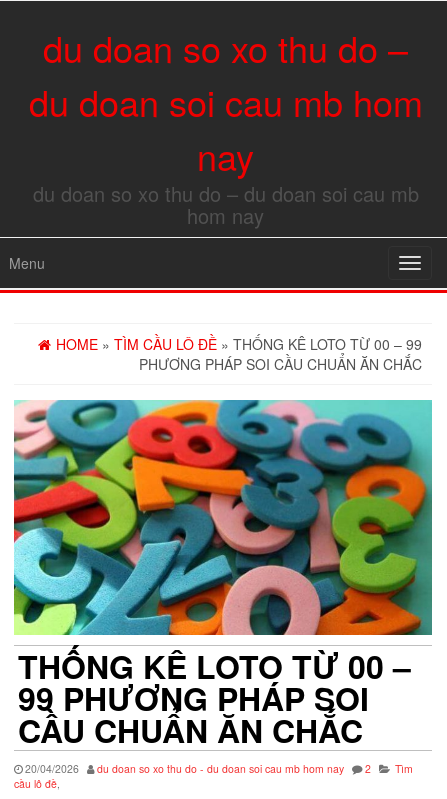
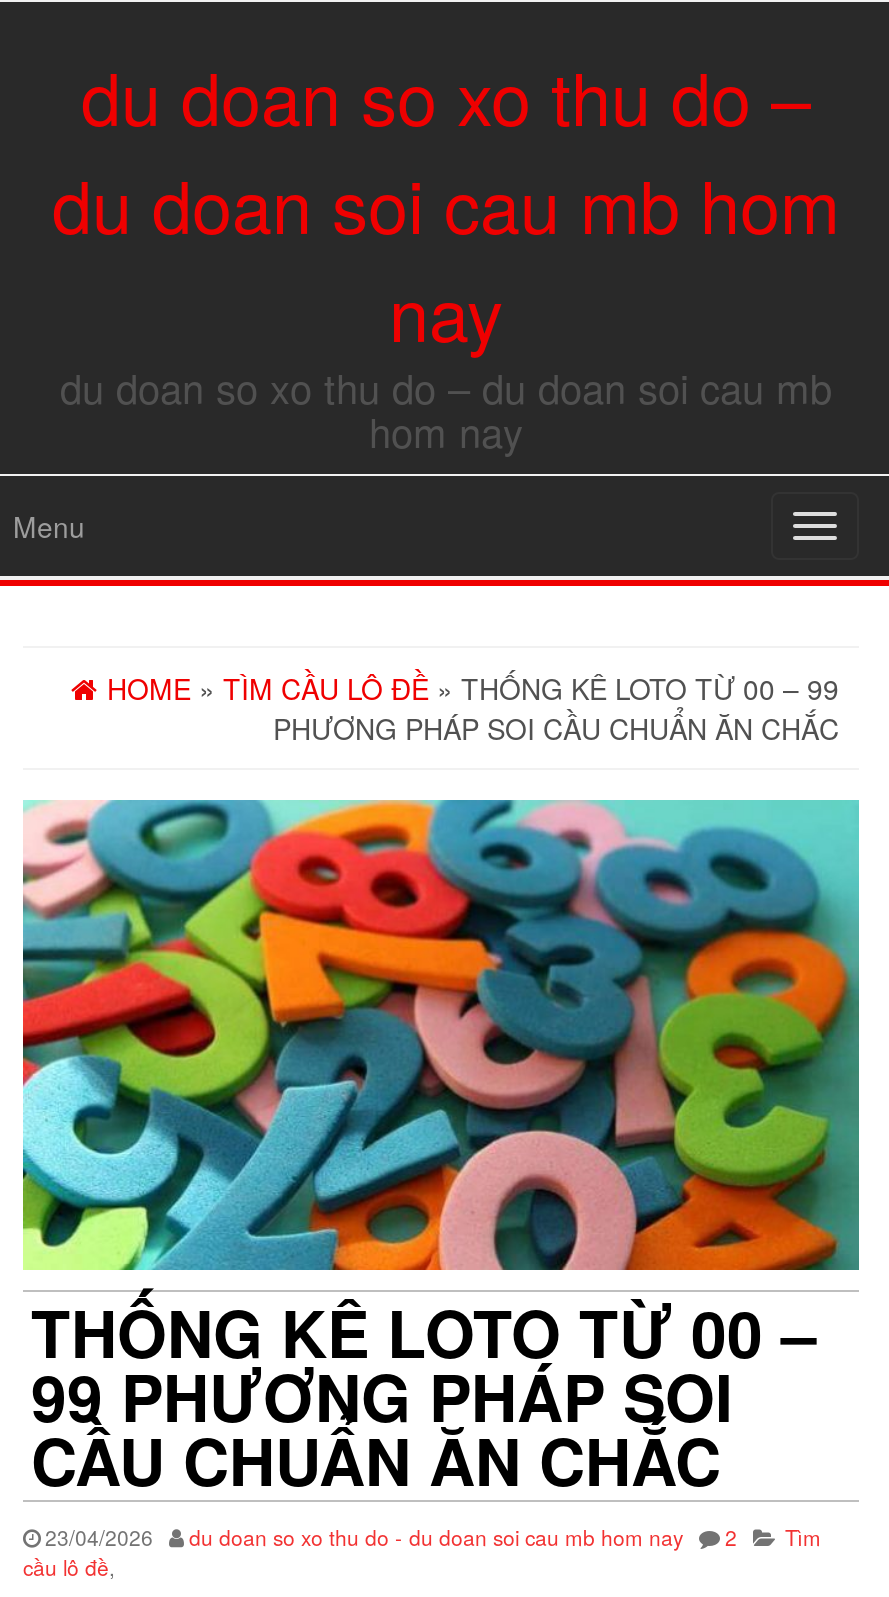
[25,761,413,776] 20/04/2026 du doan so xo thu do - du doan soi cau mb hom nay 2 Tìm -> [45,1522,821,1552] 23/04/2026 du doan so xo thu do - du doan soi cau mb hom nay 2 Tìm

